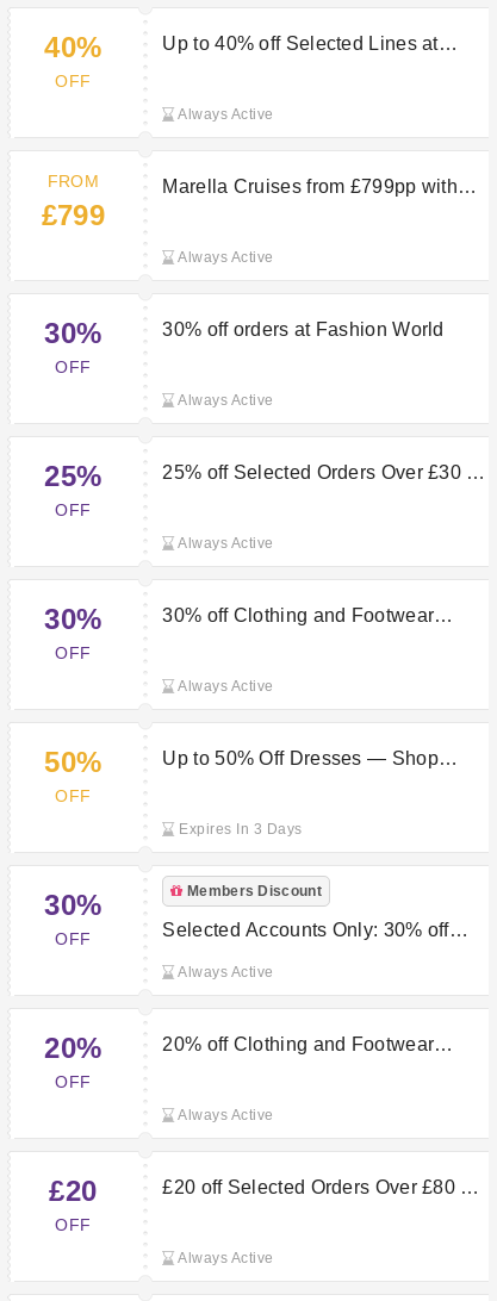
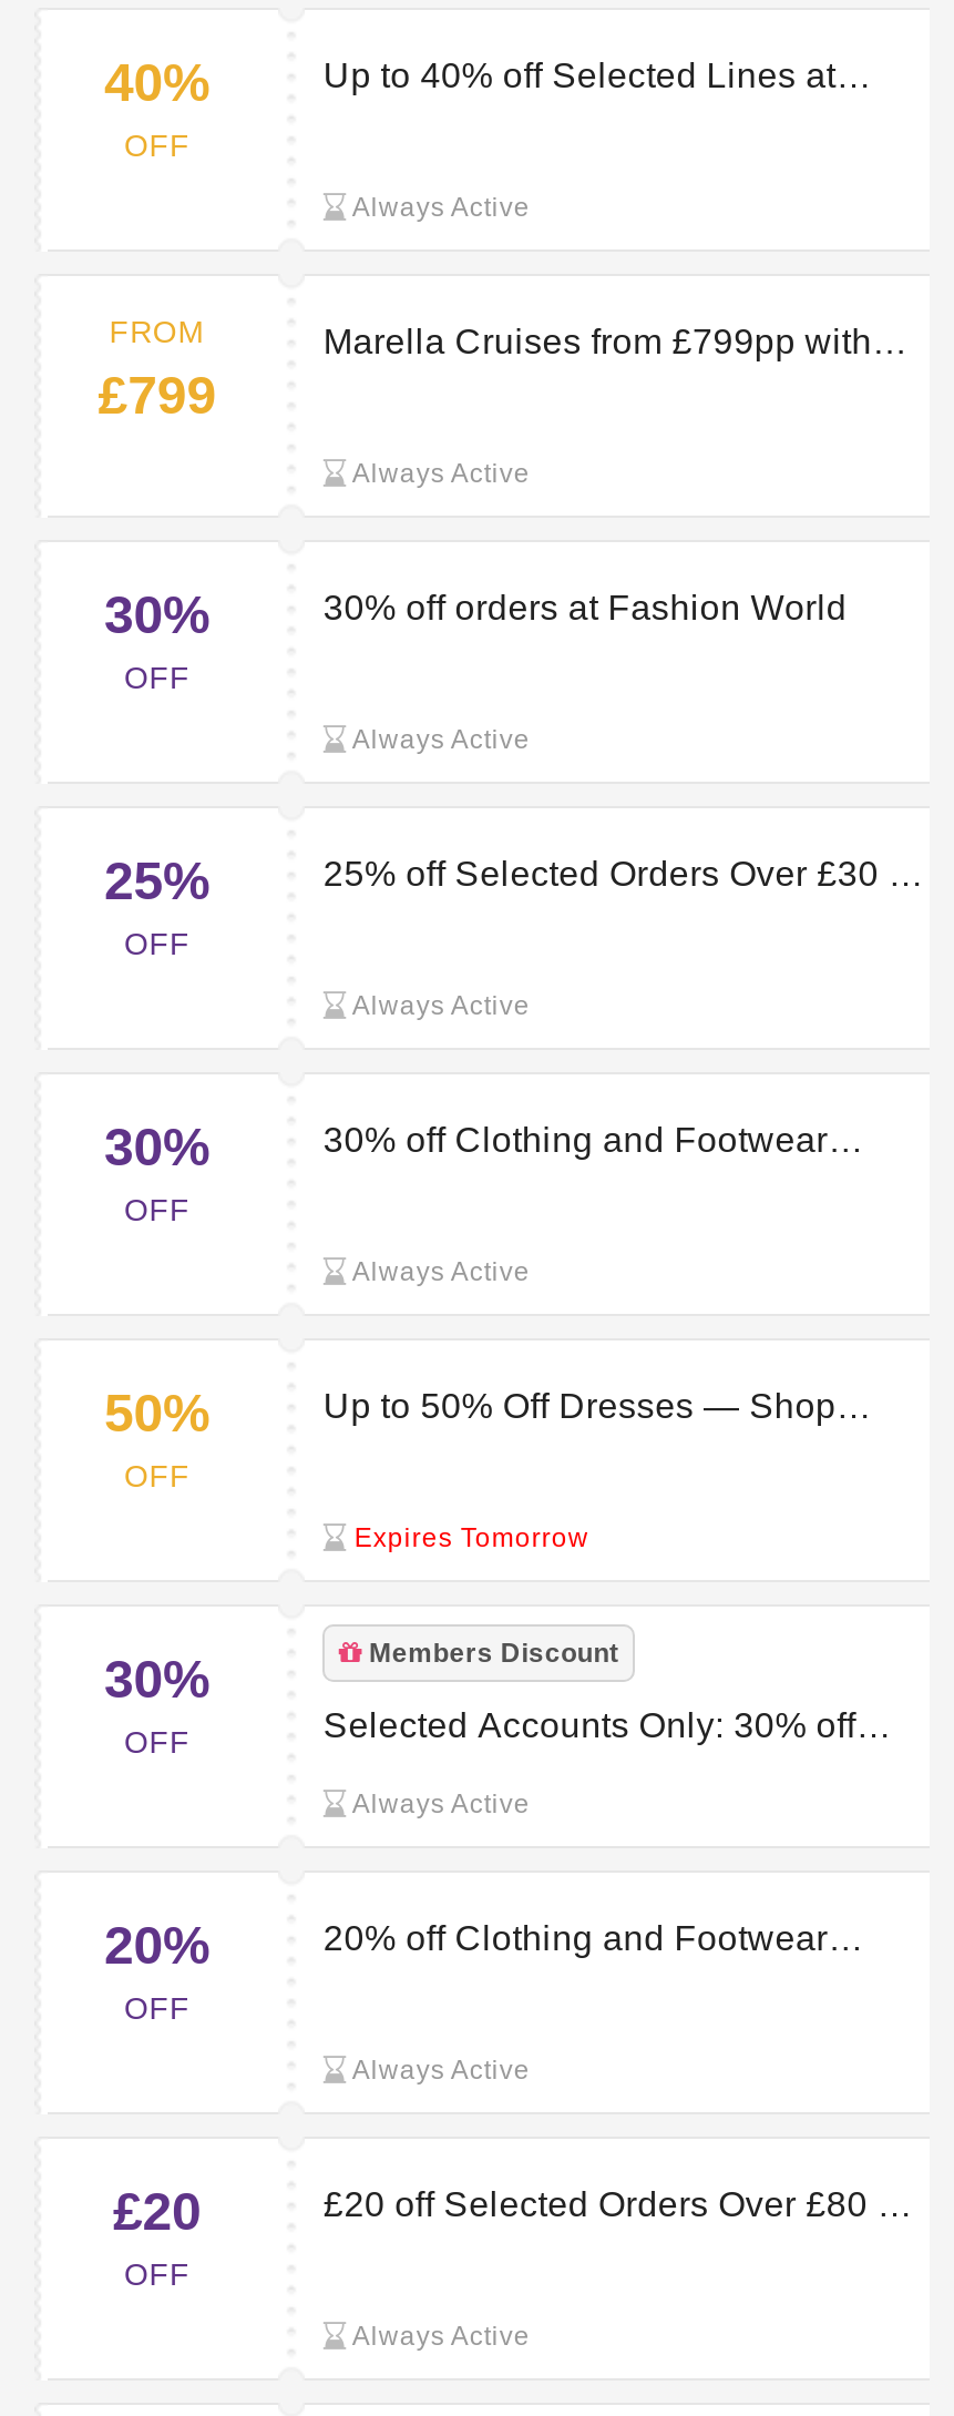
[175,821,303,838] Expires In 3 Days -> [354,1522,589,1553] Expires Tomorrow

